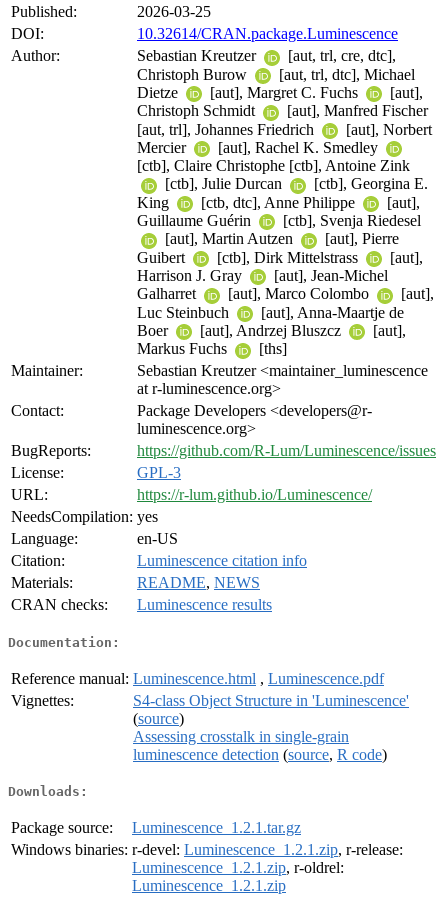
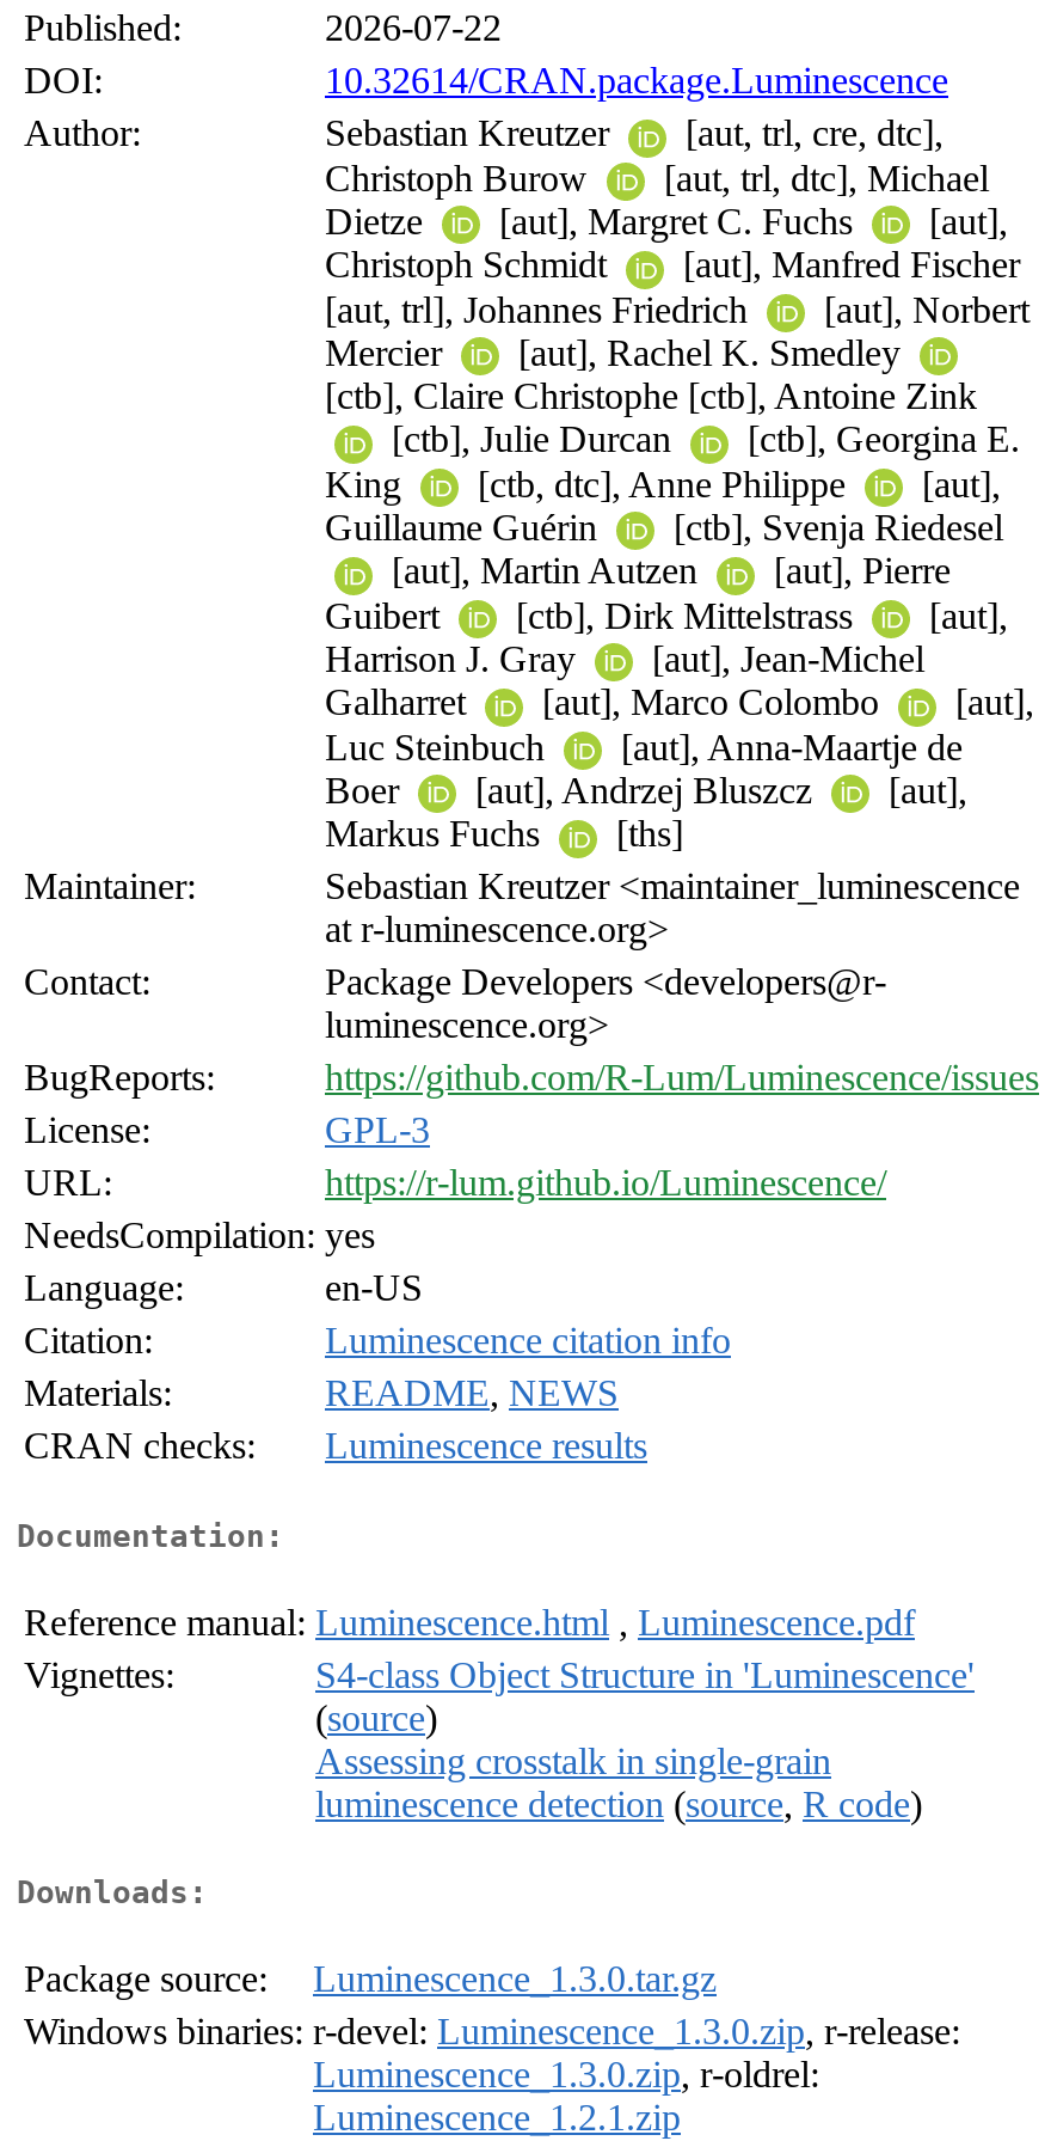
[137,3,211,20] 2026-03-25 -> [325,8,502,49] 2026-07-22
[11,819,403,876] Luminescence_1.2.1.tar.gz | Windows binaries: r-devel: Luminescence_1.2.1.zip, r-release: | Luminescence_1.2.1.zip, r-oldrel: -> [24,1959,960,2095] Luminescence_1.3.0.tar.gz | Windows binaries: r-devel: Luminescence_1.3.0.zip, r-release: | Luminescence_1.3.0.zip, r-oldrel:

